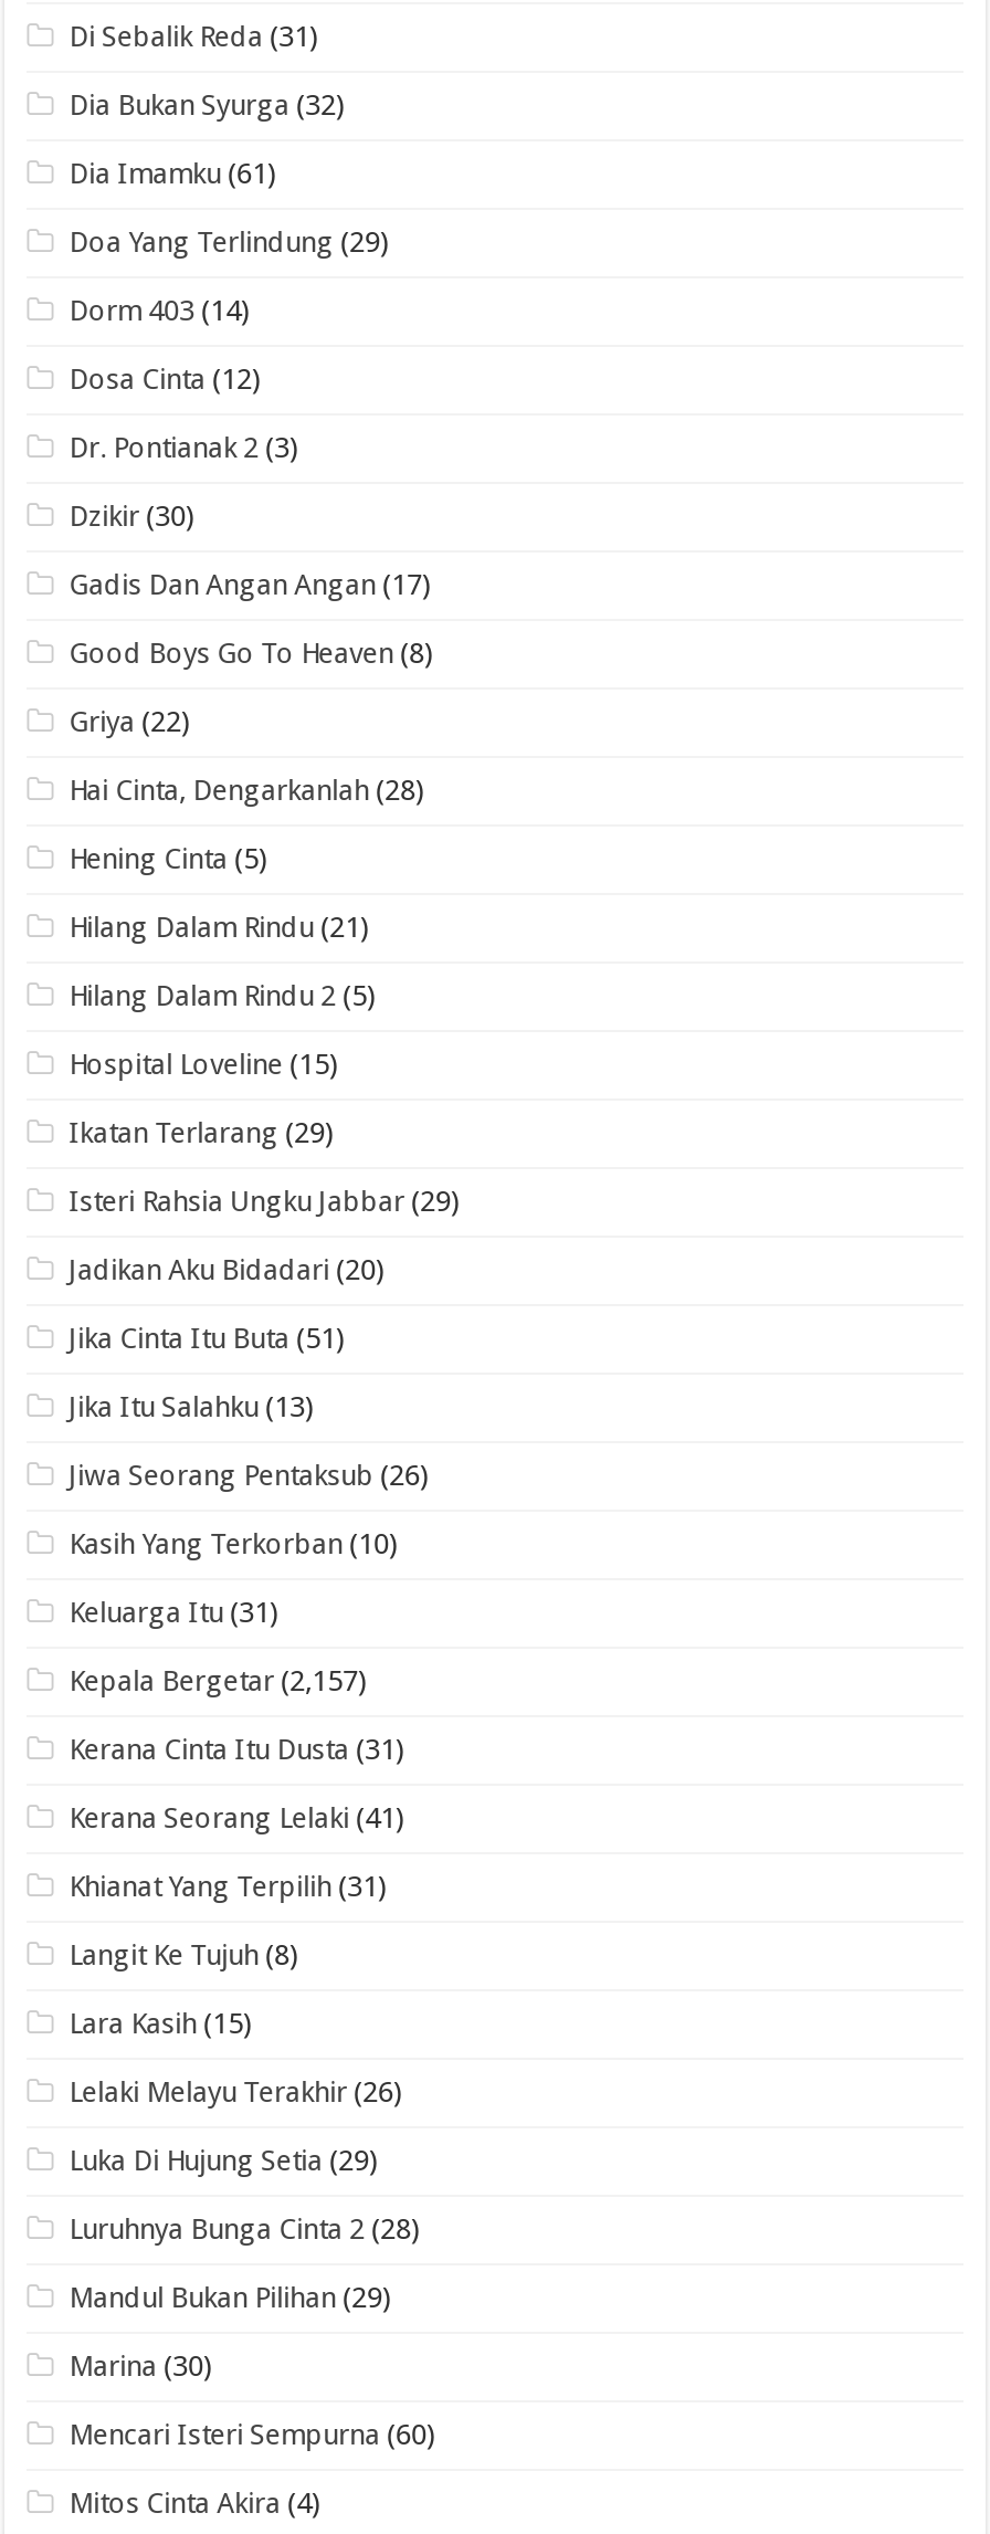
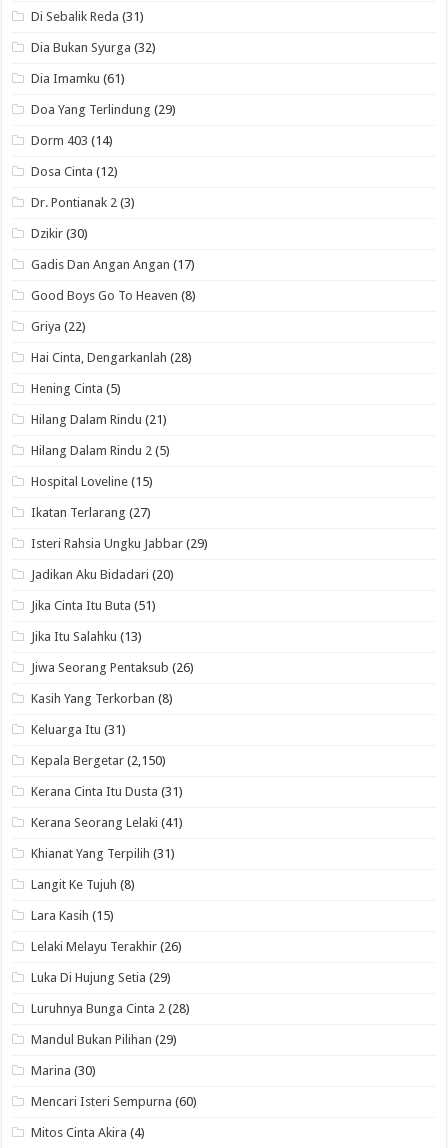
[69,1116,334,1149] Ikatan Terlarang (29) -> [31,505,151,520] Ikatan Terlarang (27)
[69,1527,398,1560] Kasih Yang Terkorban (10) -> [31,691,173,706] Kasih Yang Terkorban (8)
[69,1664,367,1697] Kepala Bergetar (2,157) -> [31,753,166,768] Kepala Bergetar (2,150)

